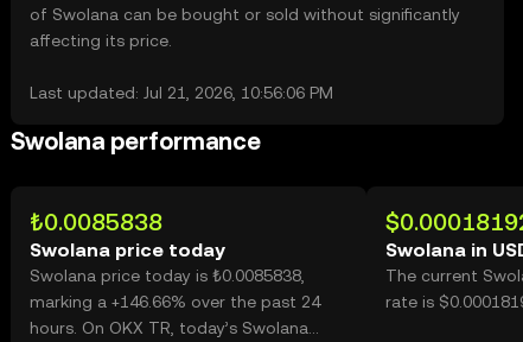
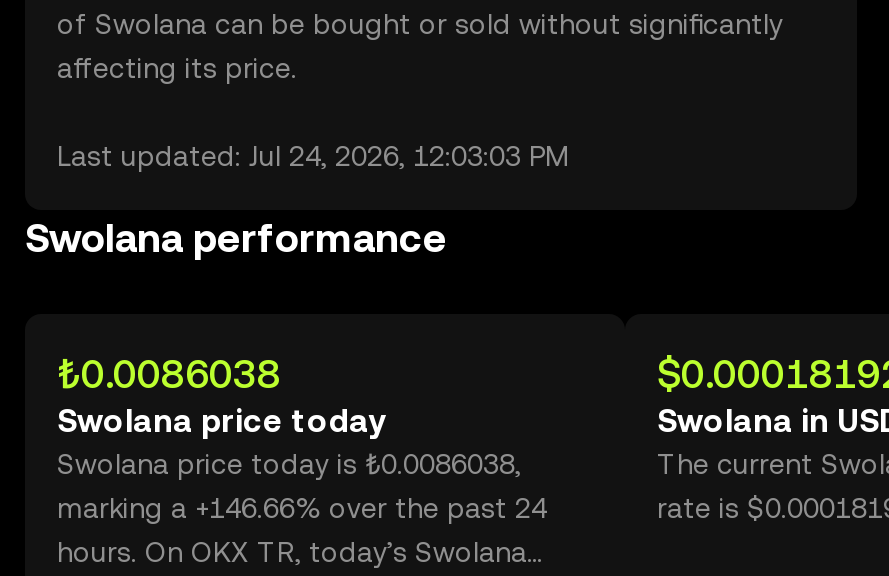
[30,83,333,102] Last updated: Jul 21, 2026, 10:56:06 PM -> [57,140,569,172] Last updated: Jul 24, 2026, 12:03:03 PM
[30,208,162,236] ₺0.0085838 -> [57,350,281,398] ₺0.0086038
[30,266,305,285] Swolana price today is ₺0.0085838, -> [57,448,521,480] Swolana price today is ₺0.0086038,

